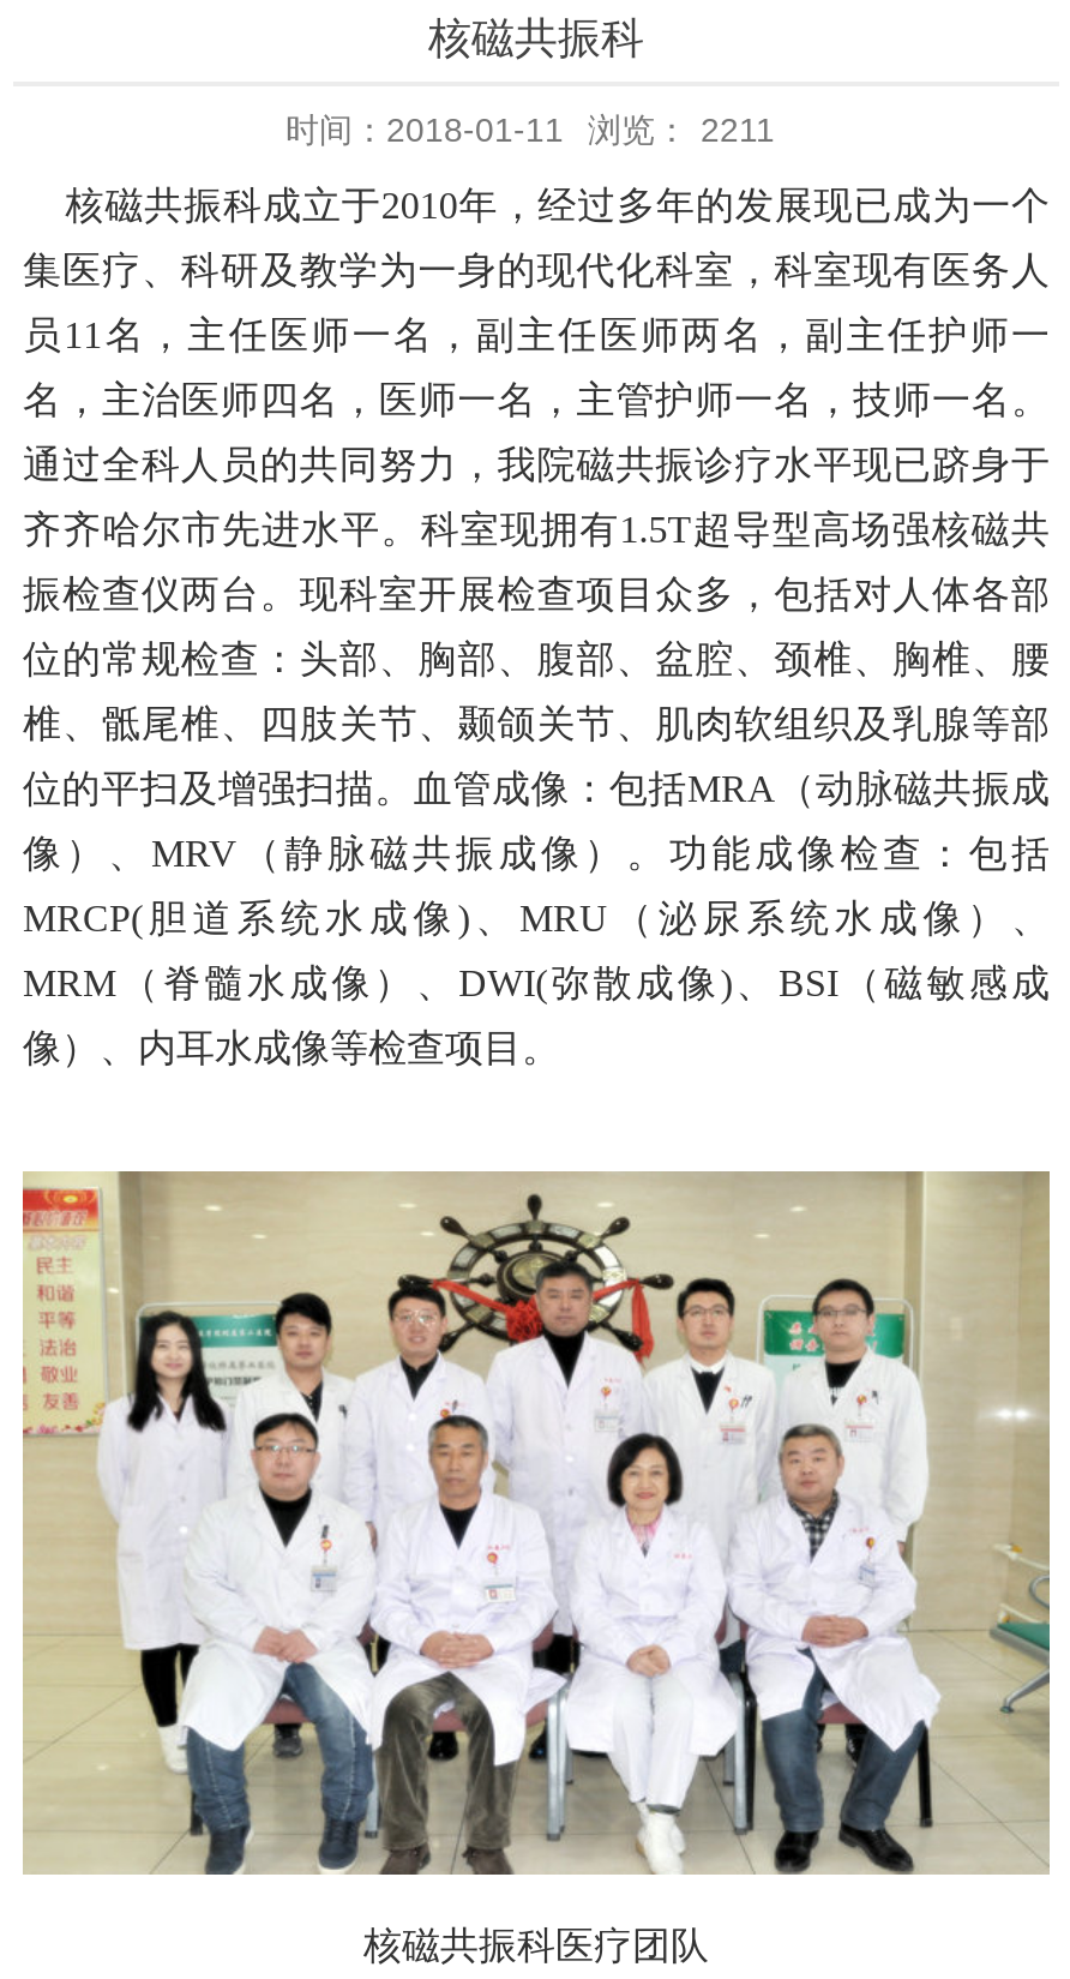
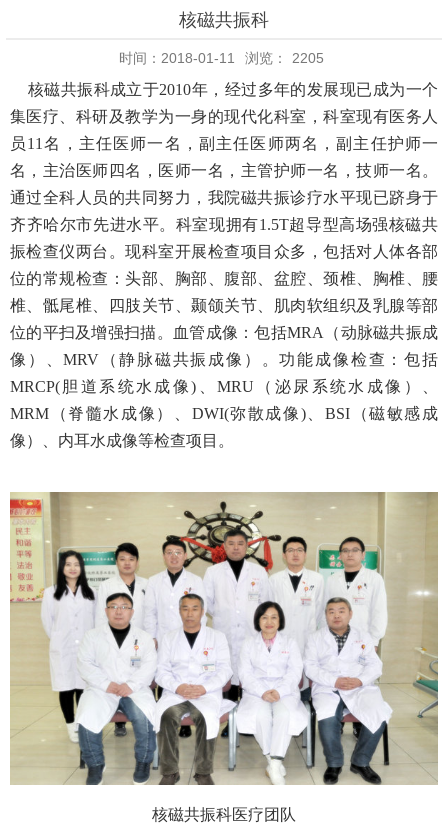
[285,110,775,149] 时间：2018-01-11 浏览： 2211 -> [119,50,324,66] 时间：2018-01-11 浏览： 2205

